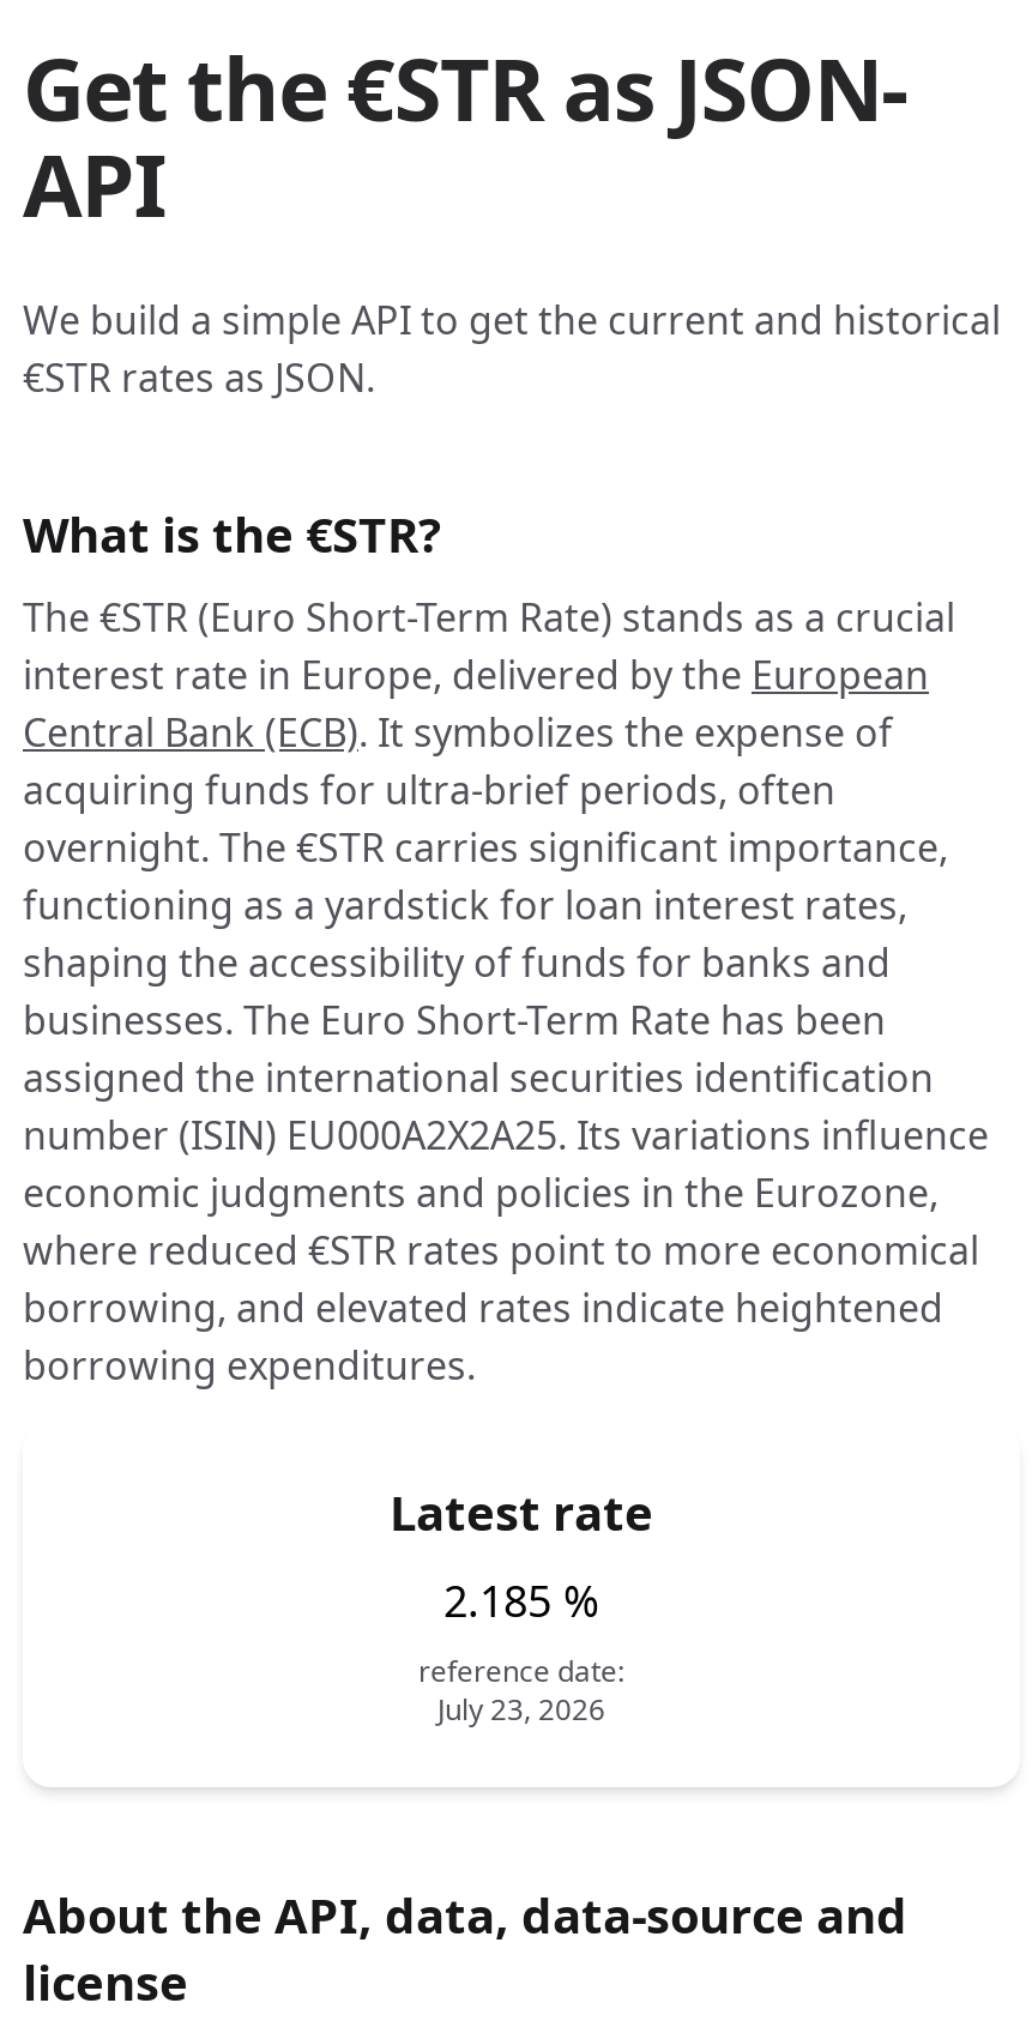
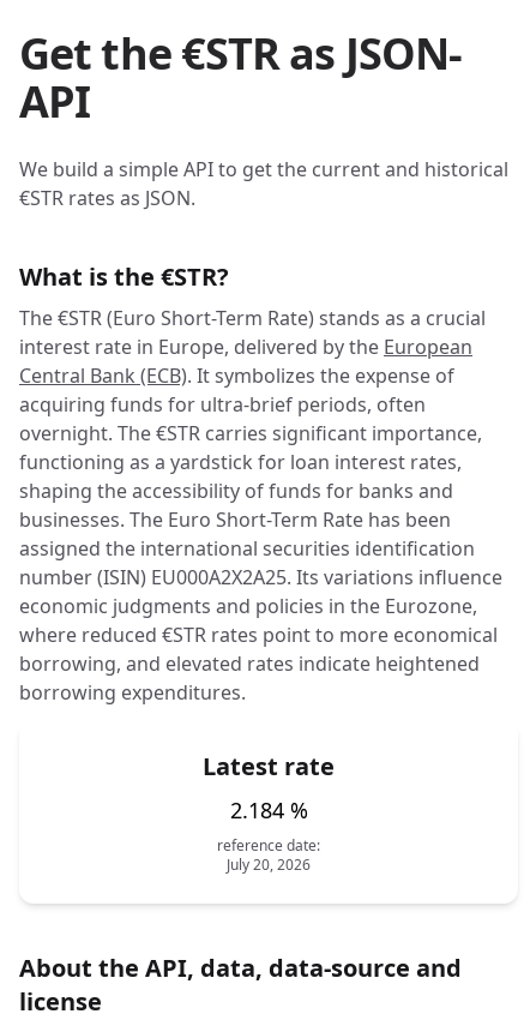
[443,1571,599,1629] 2.185 % -> [230,796,308,824] 2.184 %
[437,1689,605,1730] July 23, 2026 -> [227,854,311,875] July 20, 2026

